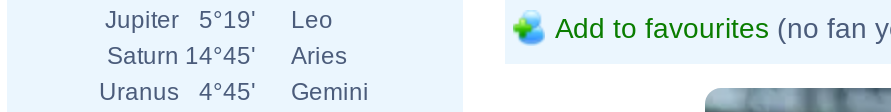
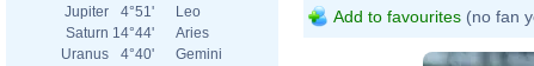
[105,6,333,34] Jupiter 5°19' Leo -> [65,4,201,20] Jupiter 4°51' Leo
[107,42,347,70] Saturn 14°45' Aries -> [66,25,209,41] Saturn 14°44' Aries
[99,78,369,106] Uranus 4°45' Gemini -> [61,46,222,62] Uranus 4°40' Gemini

